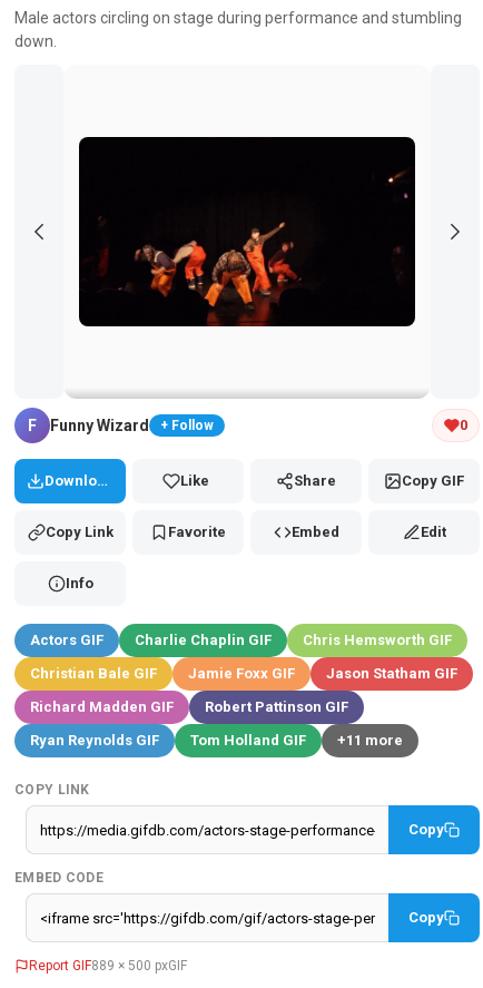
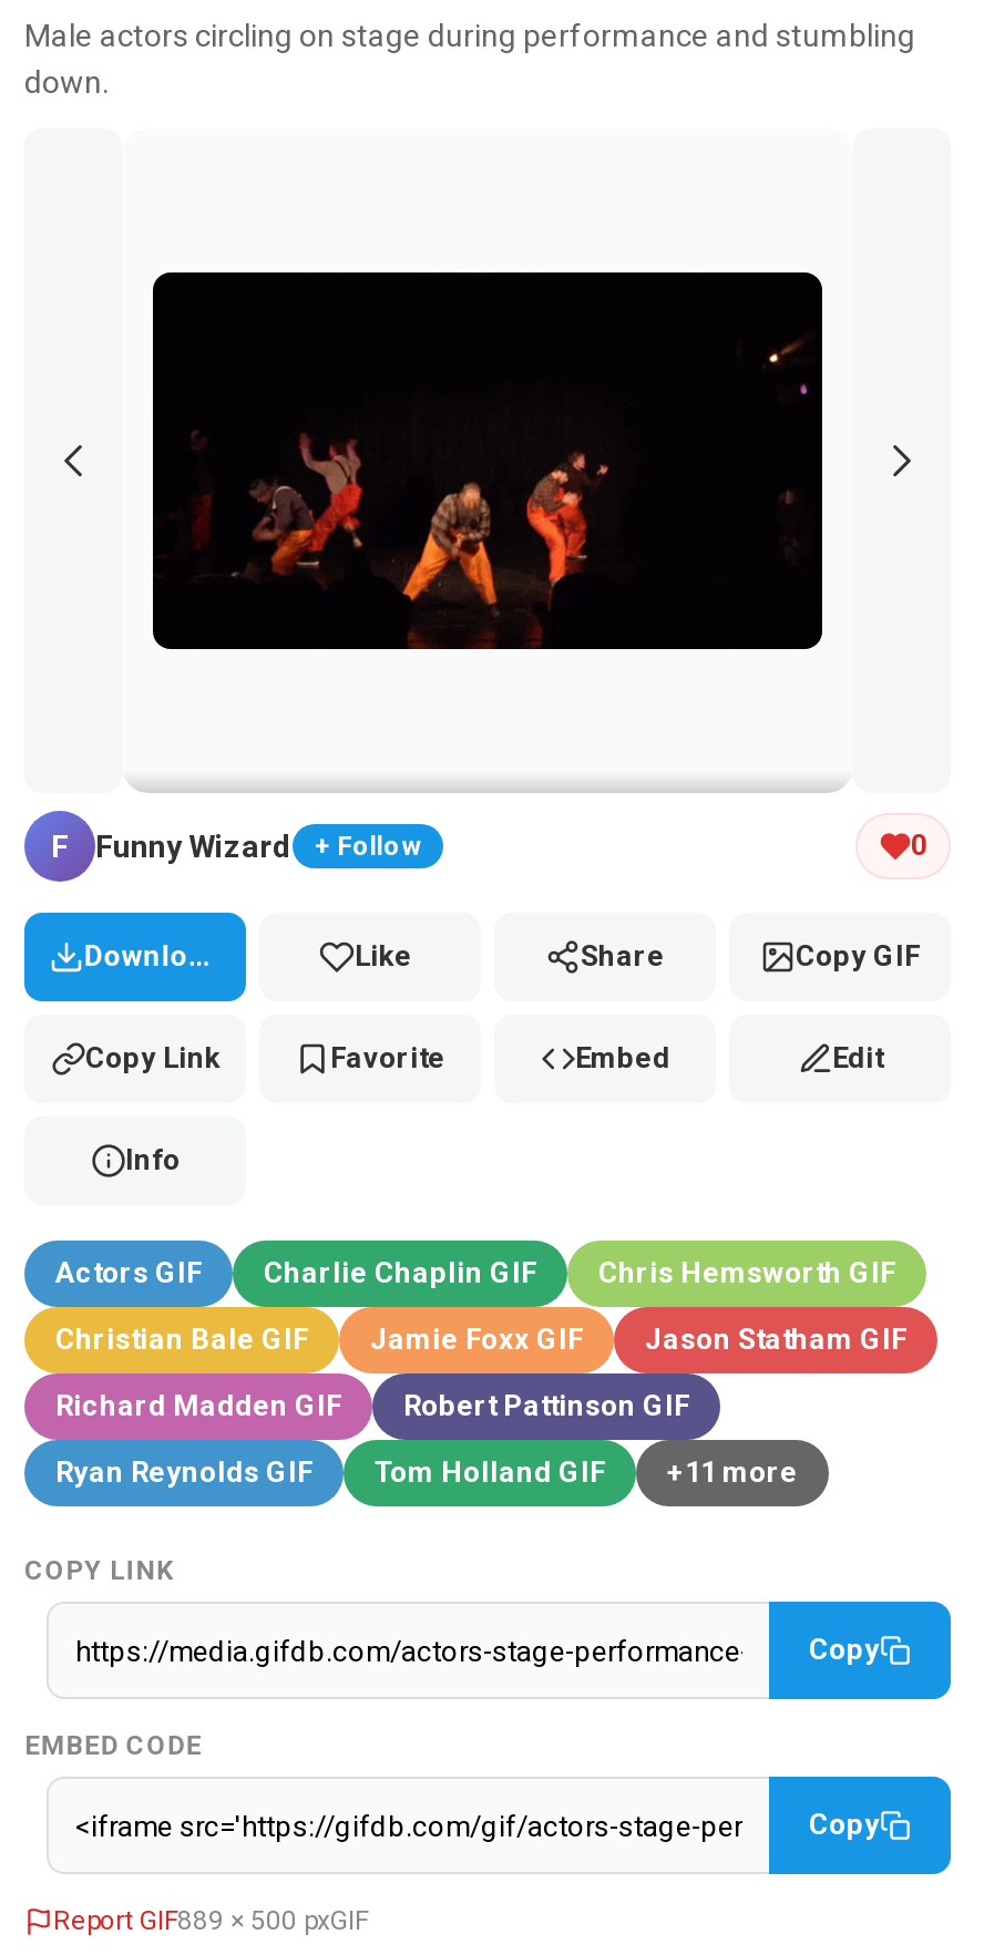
[129,219,296,326] [image] -> [250,434,609,649] [image]

